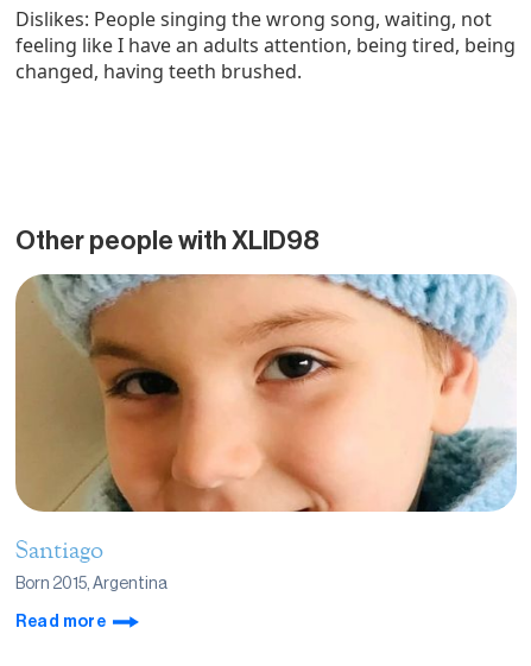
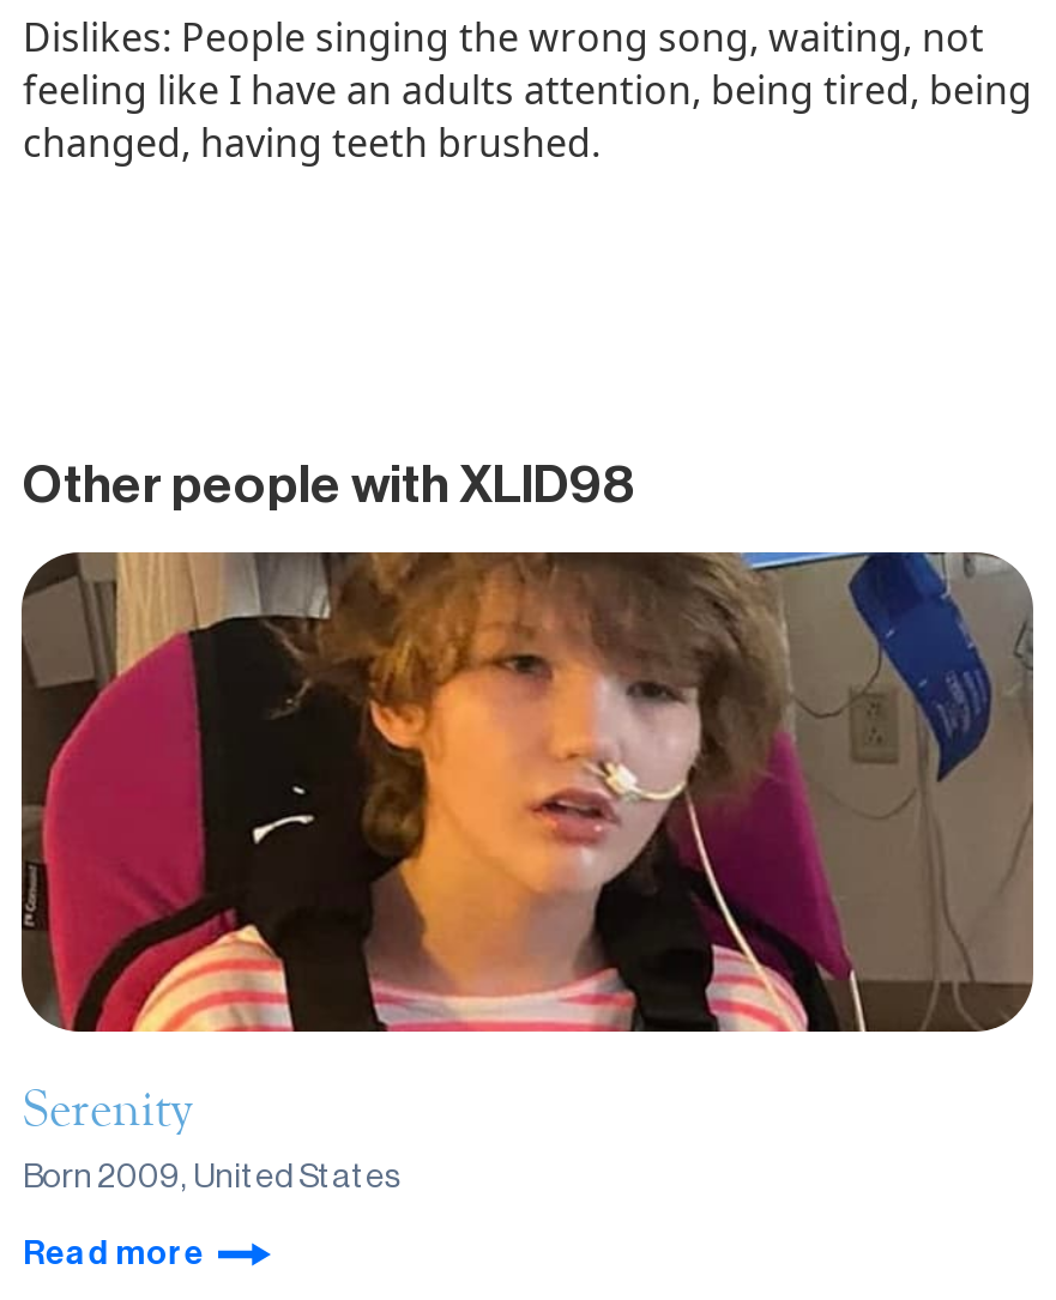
[14,273,517,592] [image] | Santiago | Born 2015, Argentina -> [19,550,1036,1195] [image] | Serenity | Born 2009, United States

